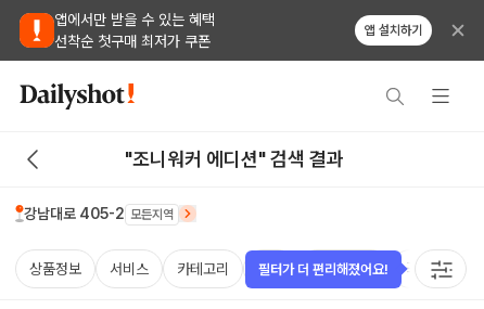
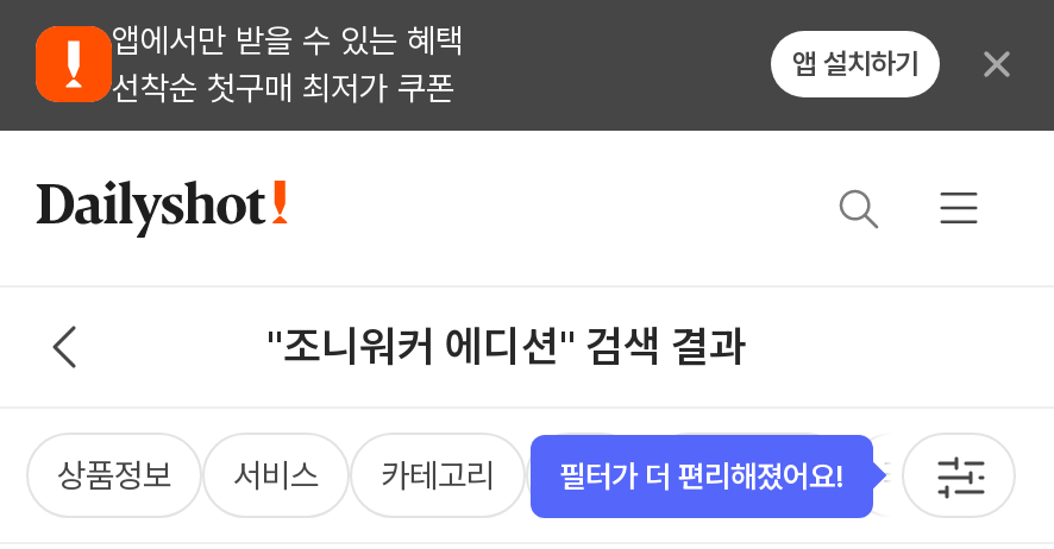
[24,204,174,222] 강남대로 405-2 모든지역 -> none

